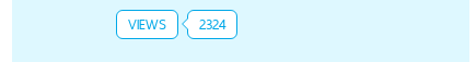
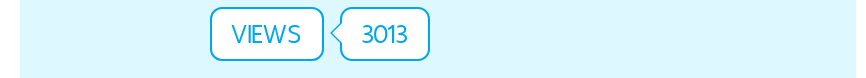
[128,11,225,35] VIEWS 2324 -> [231,10,407,54] VIEWS 3013

